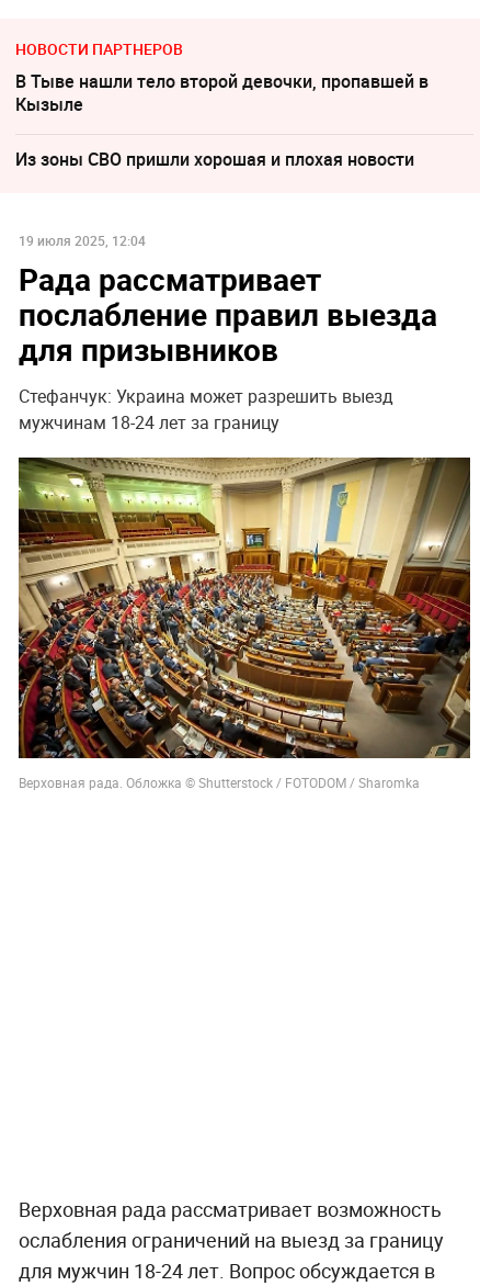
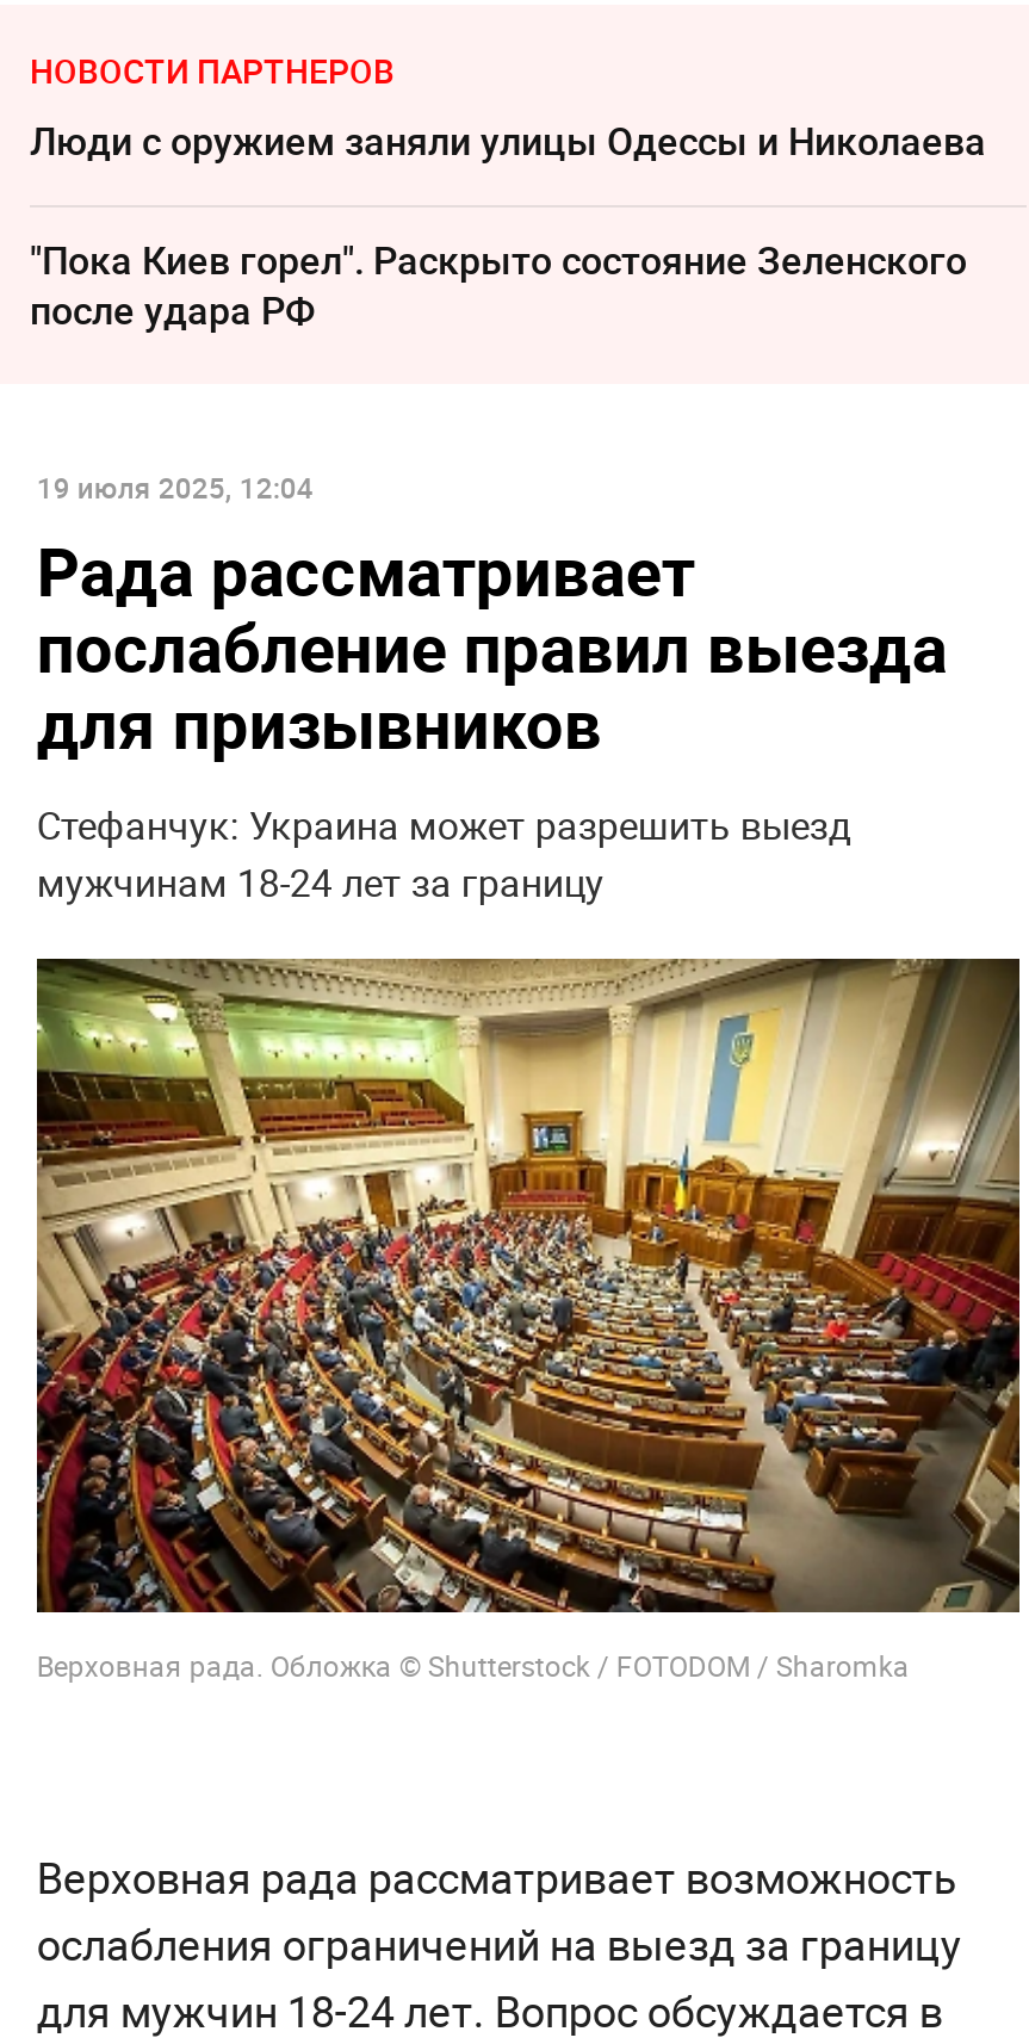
[15,69,428,116] В Тыве нашли тело второй девочки, пропавшей в | Кызыле -> [30,114,986,166] Люди с оружием заняли улицы Одессы и Николаева
[15,147,414,171] Из зоны СВО пришли хорошая и плохая новости -> [30,233,967,336] "Пока Киев горел". Раскрыто состояние Зеленского | после удара РФ

